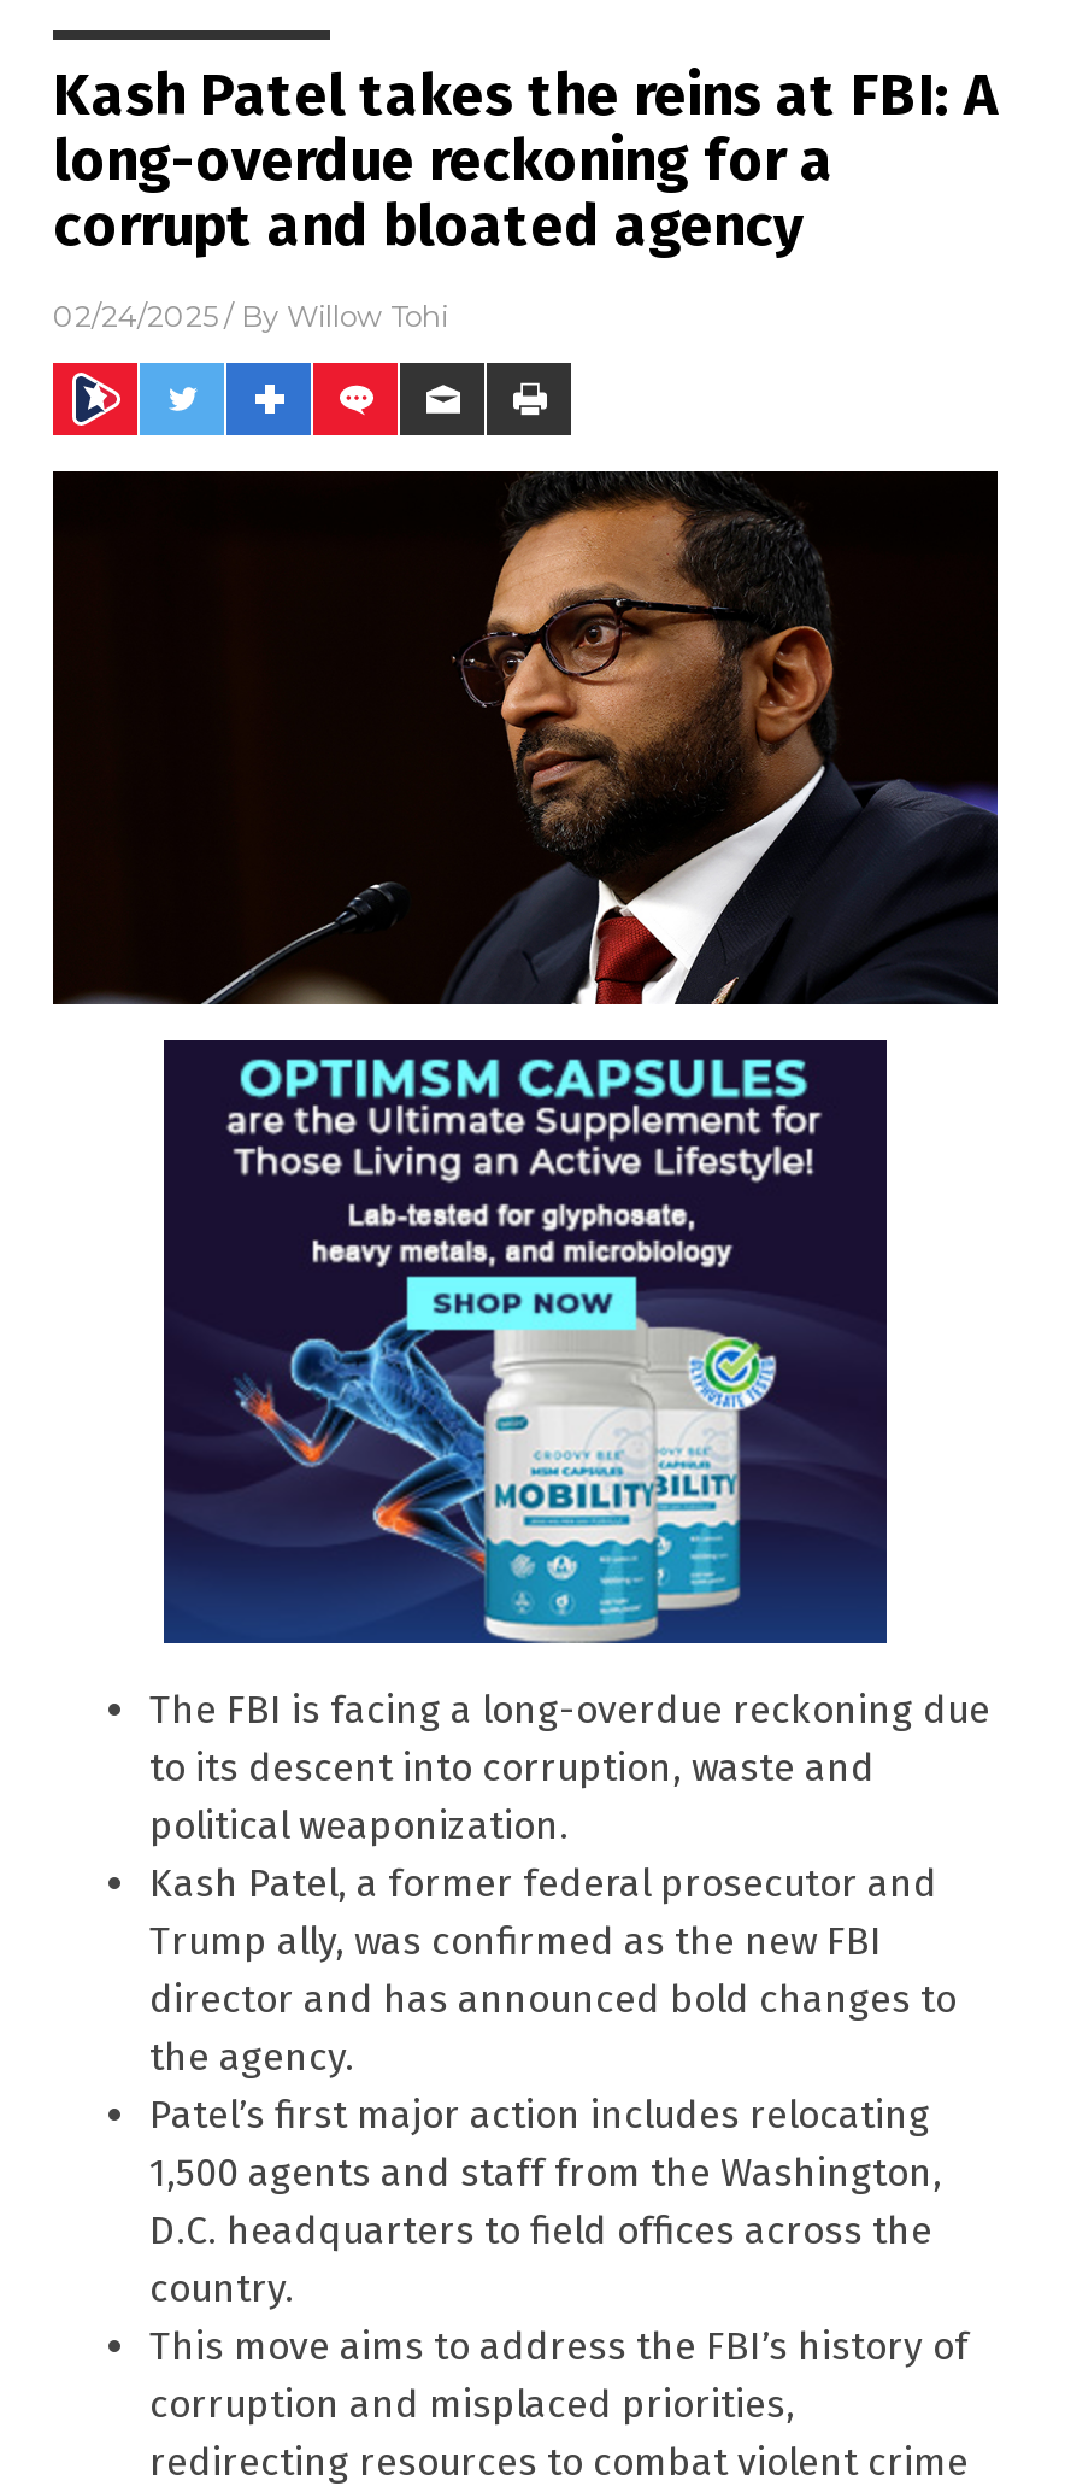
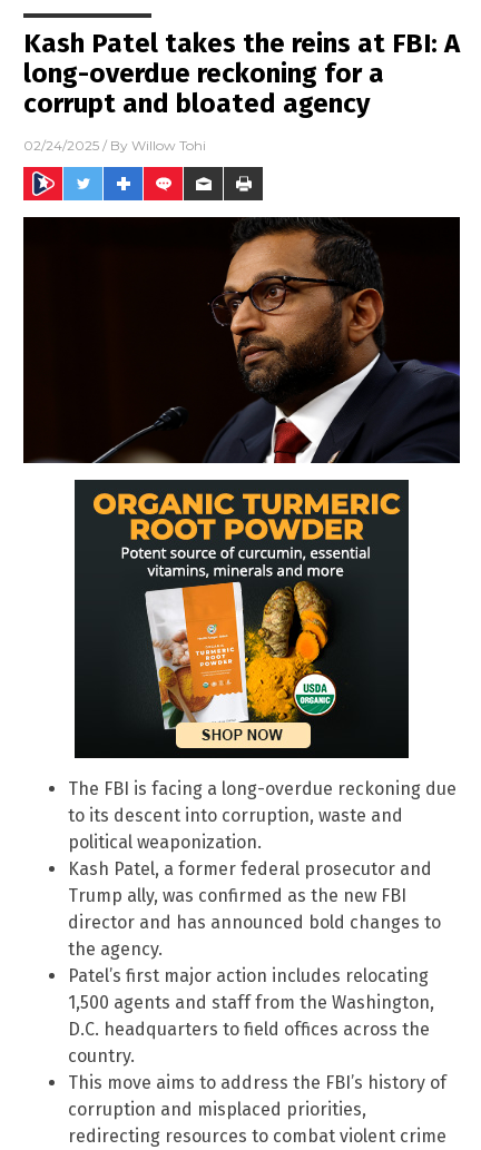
[161,1057,889,1646] [image] -> [73,489,410,759] [image]

